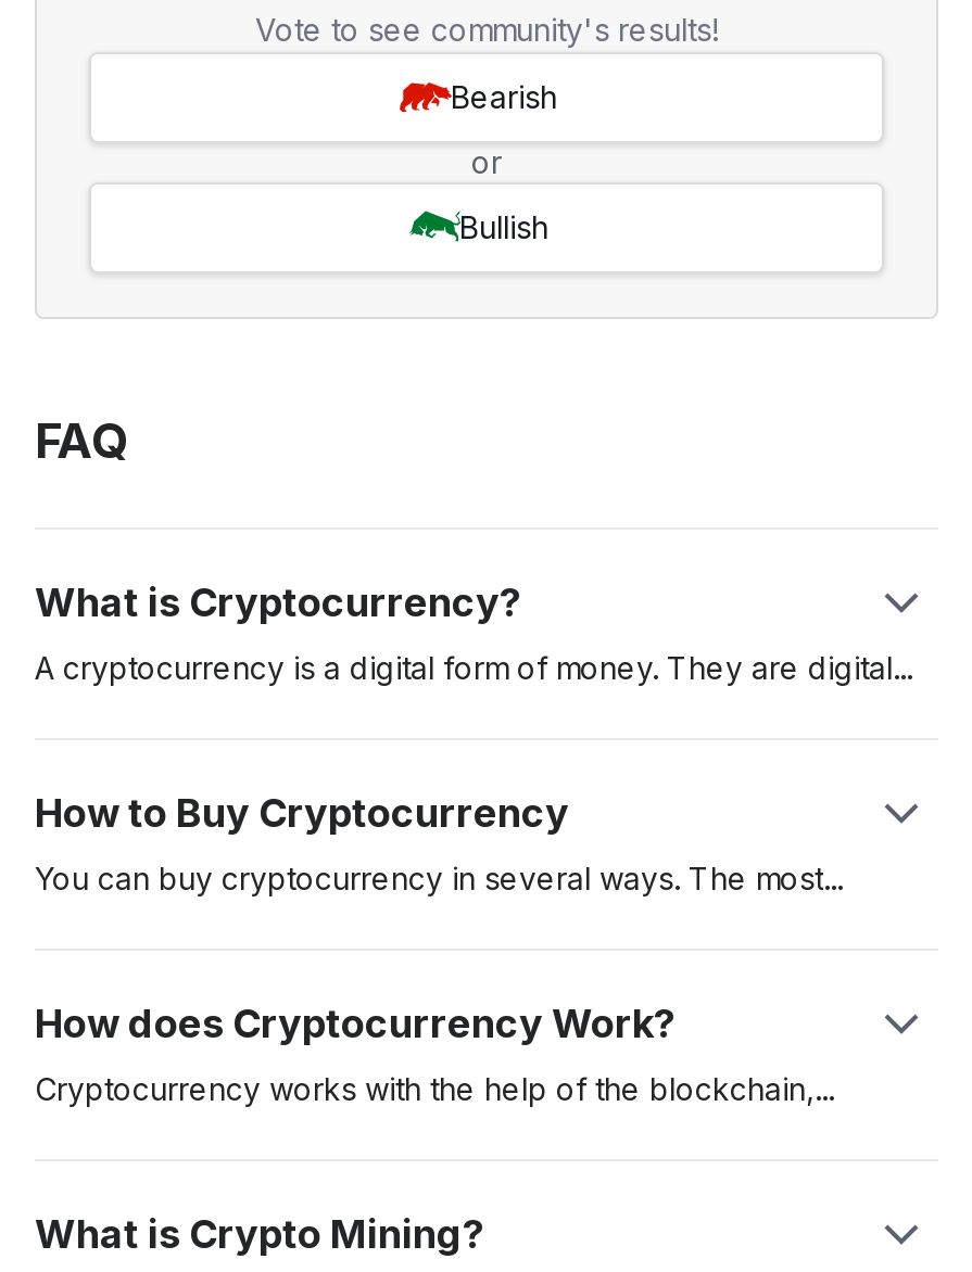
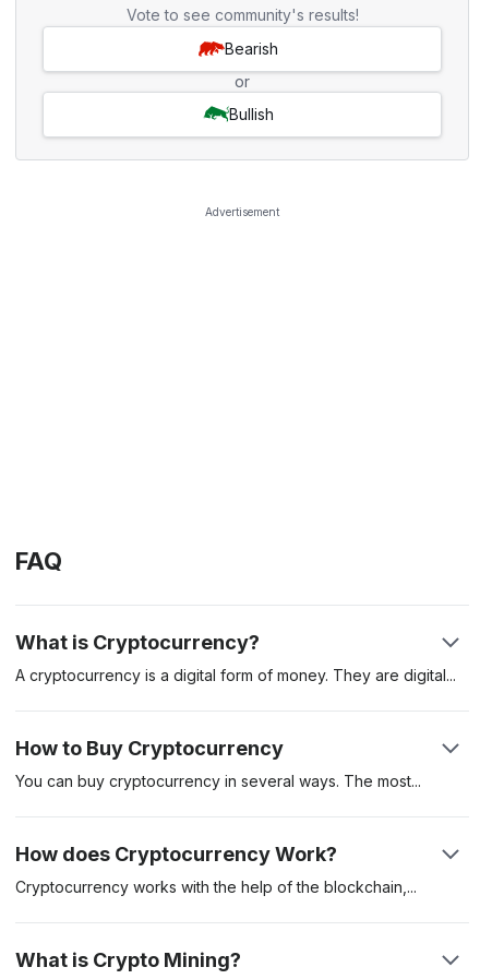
none -> [205,205,279,218] Advertisement

